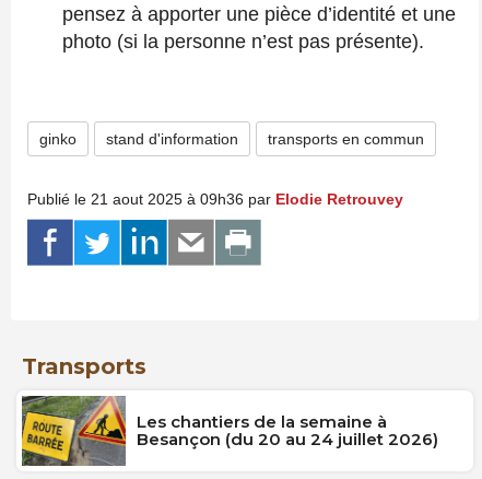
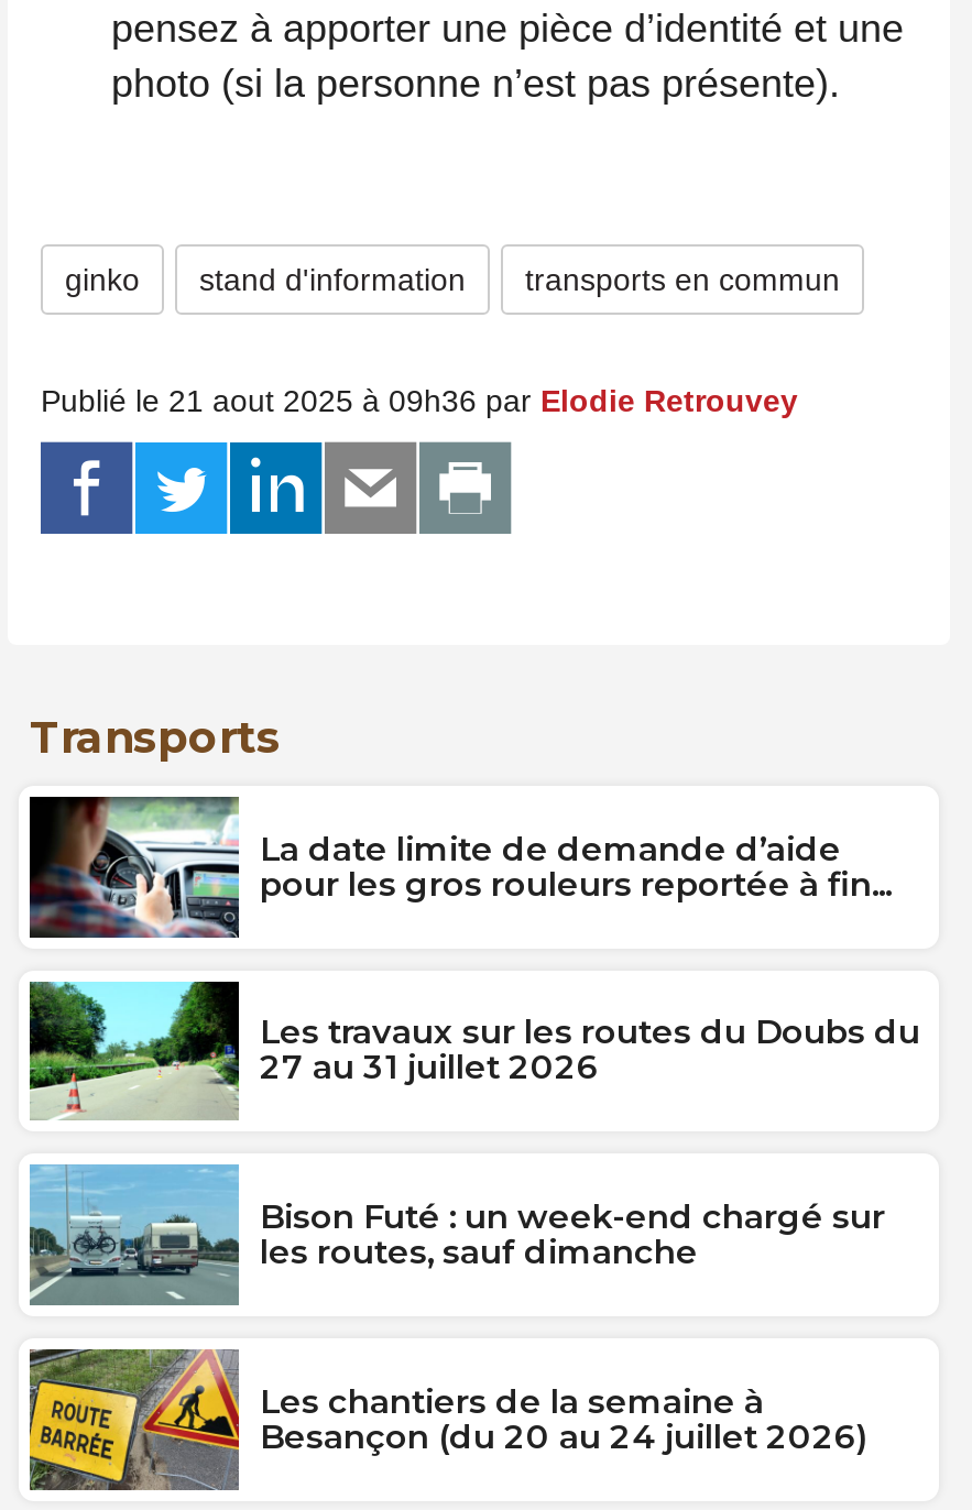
none -> [28,797,892,940] [image] | La date limite de demande d’aide | pour les gros rouleurs reportée à fin...
none -> [28,980,920,1123] [image] | Les travaux sur les routes du Doubs du | 27 au 31 juillet 2026
none -> [28,1164,885,1307] [image] | Bison Futé : un week-end chargé sur | les routes, sauf dimanche

